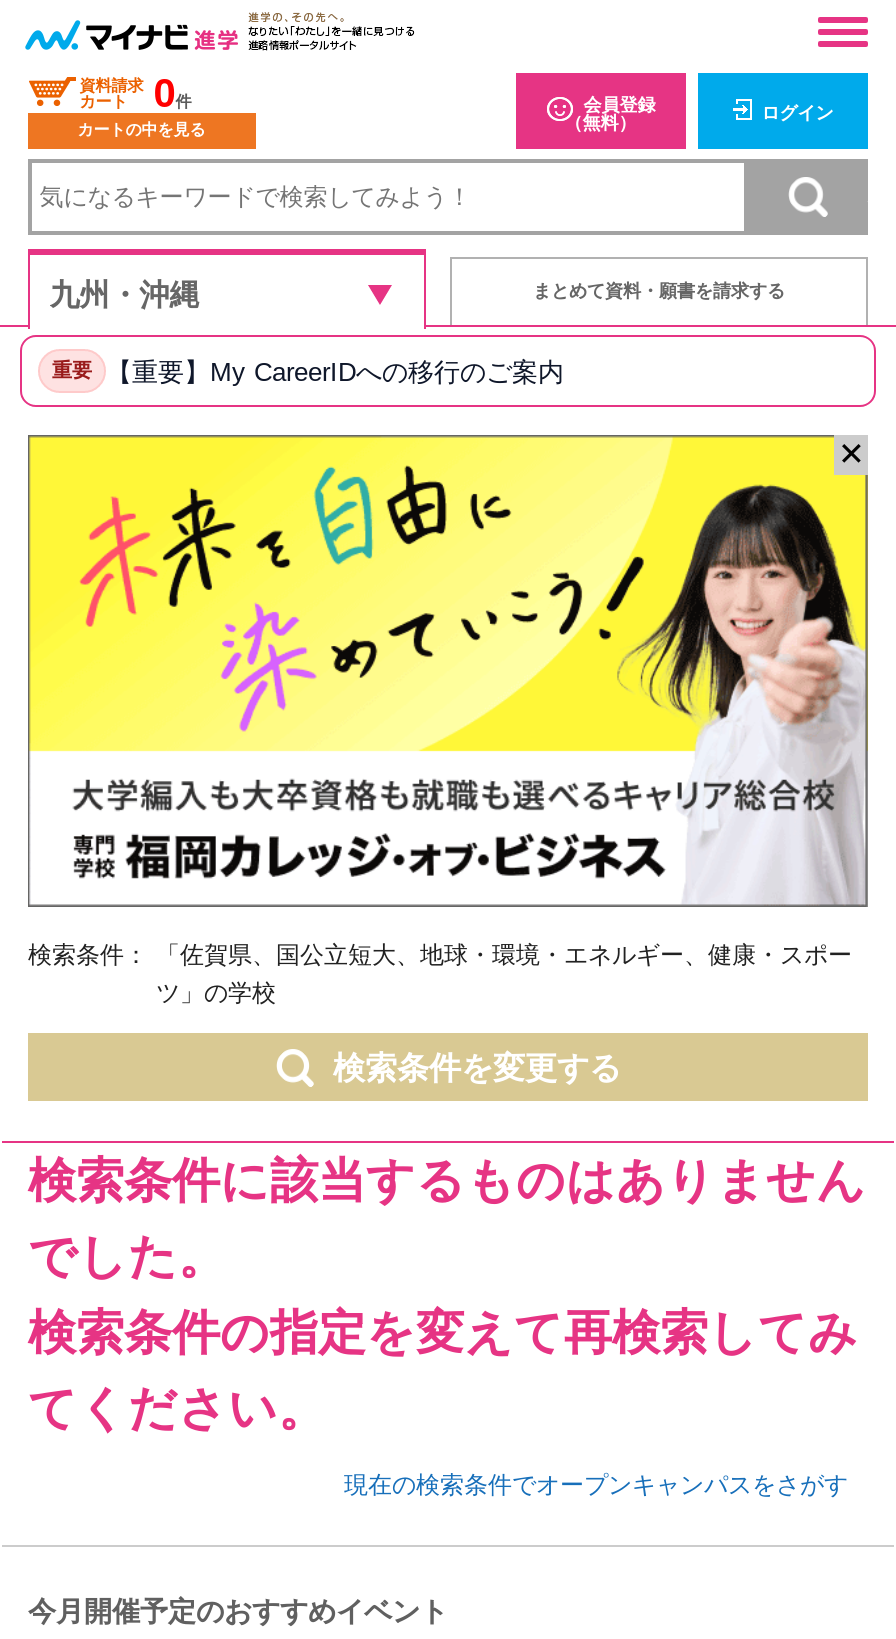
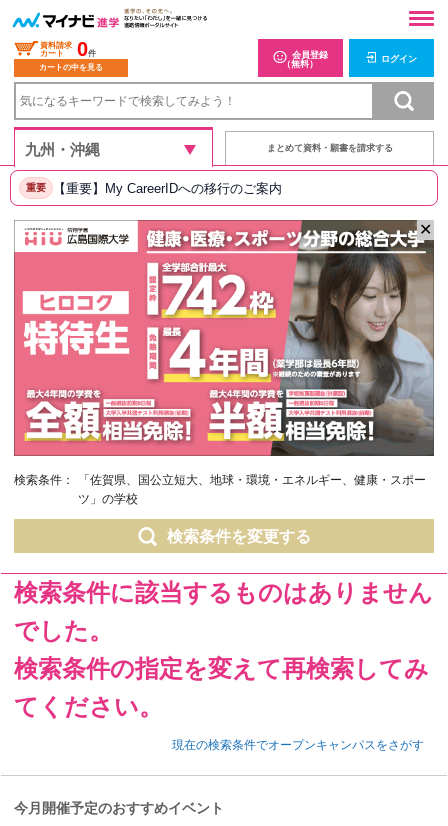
[28,435,868,907] [image] -> [14,220,434,456] [image]

